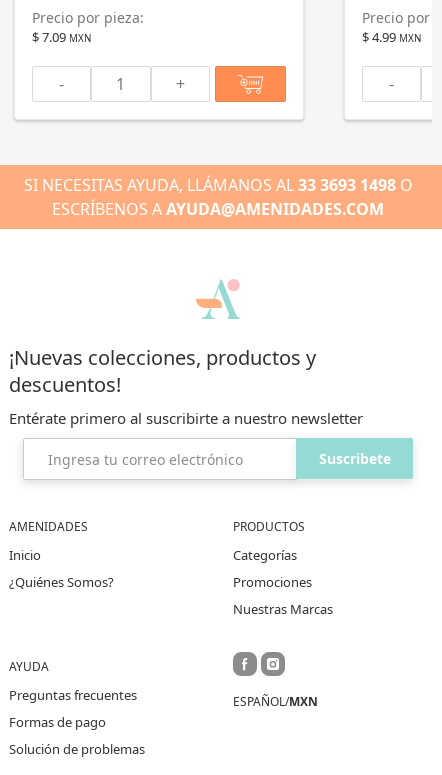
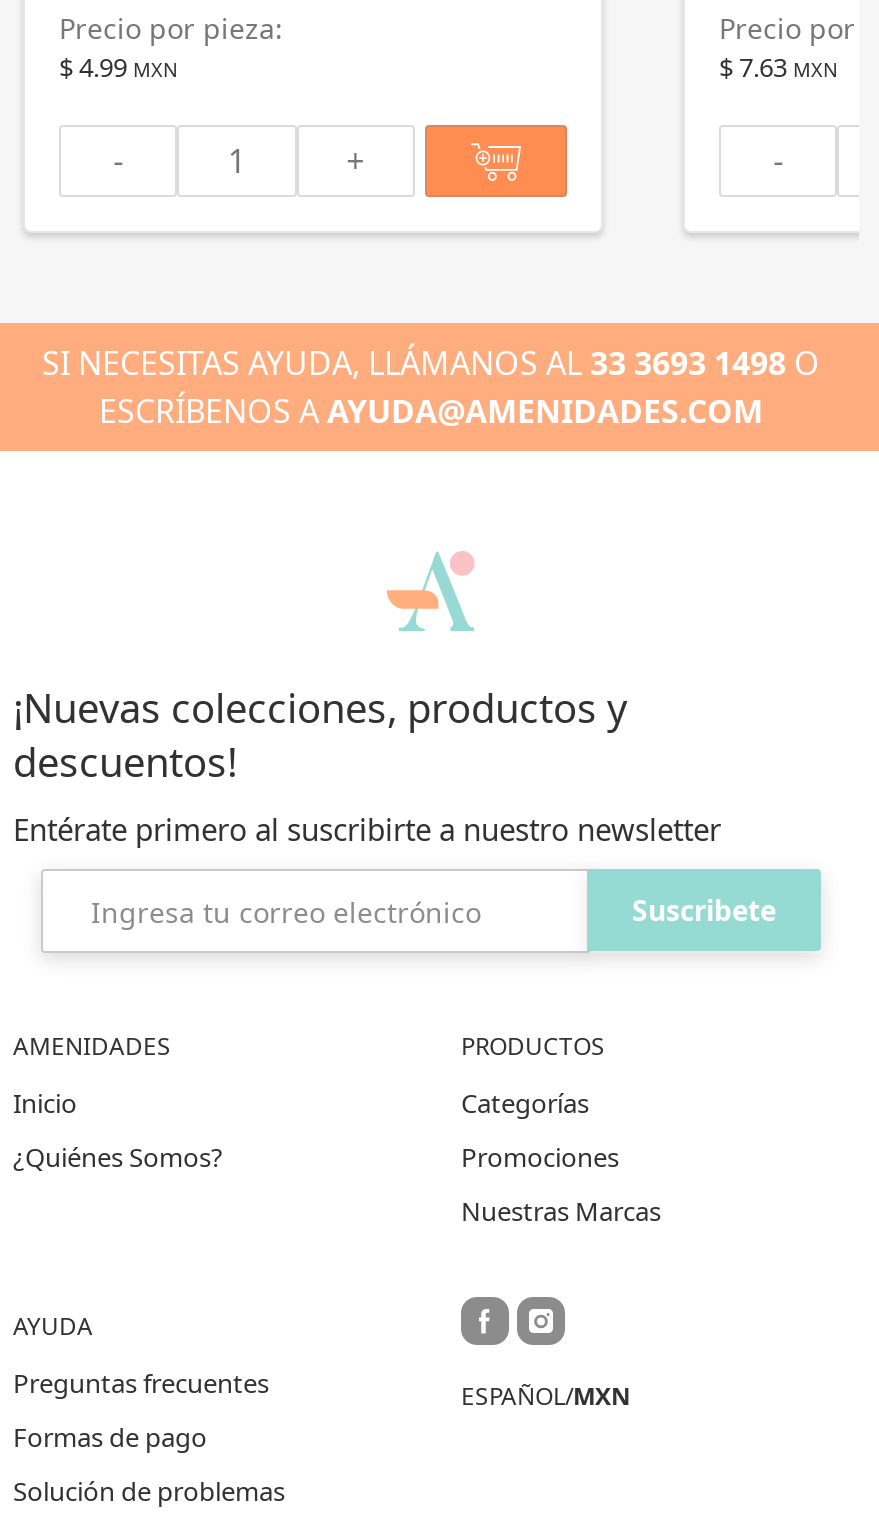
[32,28,91,46] $ 7.09 MXN -> [59,50,177,86] $ 4.99 MXN
[362,28,421,46] $ 4.99 MXN -> [719,50,837,86] $ 7.63 MXN

